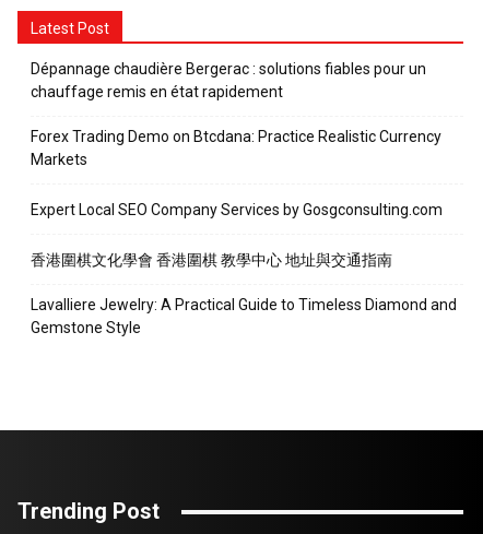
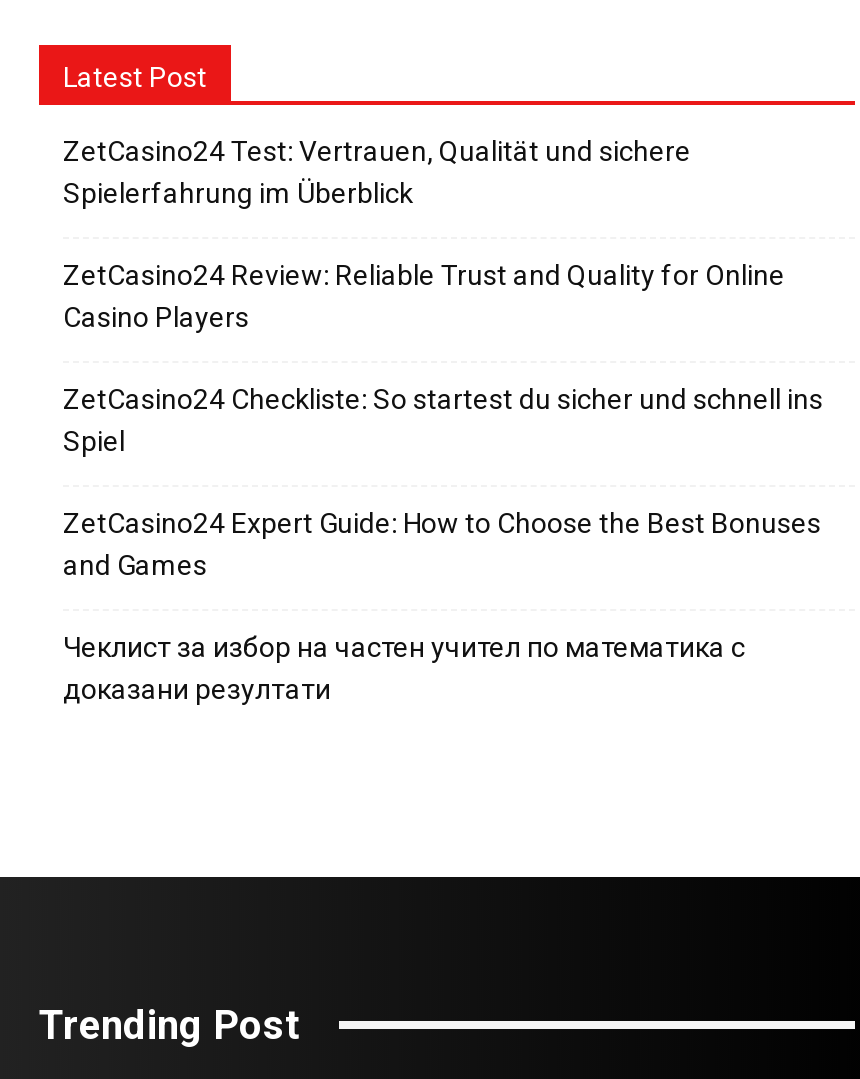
[31,60,426,100] Dépannage chaudière Bergerac : solutions fiables pour un | chauffage remis en état rapidement -> [63,134,691,208] ZetCasino24 Test: Vertrauen, Qualität und sichere | Spielerfahrung im Überblick
[31,128,441,168] Forex Trading Demo on Btcdana: Practice Realistic Currency | Markets -> [63,258,785,332] ZetCasino24 Review: Reliable Trust and Quality for Online | Casino Players
[31,201,443,218] Expert Local SEO Company Services by Gosgconsulting.com -> [63,382,823,456] ZetCasino24 Checkliste: So startest du sicher und schnell ins | Spiel
[31,251,392,269] 香港圍棋文化學會 香港圍棋 教學中心 地址與交通指南 -> [63,506,821,580] ZetCasino24 Expert Guide: How to Choose the Best Bonuses | and Games
[31,296,457,336] Lavalliere Jewelry: A Practical Guide to Timeless Diamond and | Gemstone Style -> [63,630,745,704] Чеклист за избор на частен учител по математика с | доказани резултати

